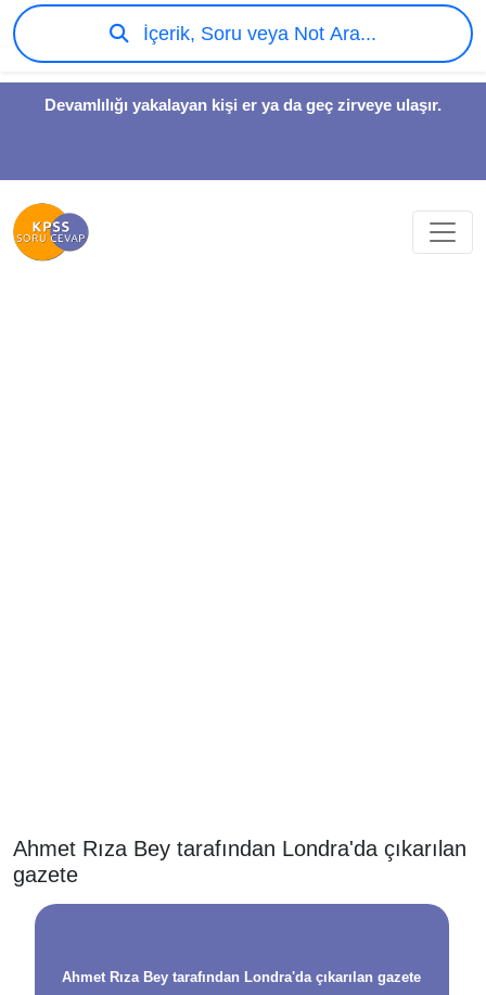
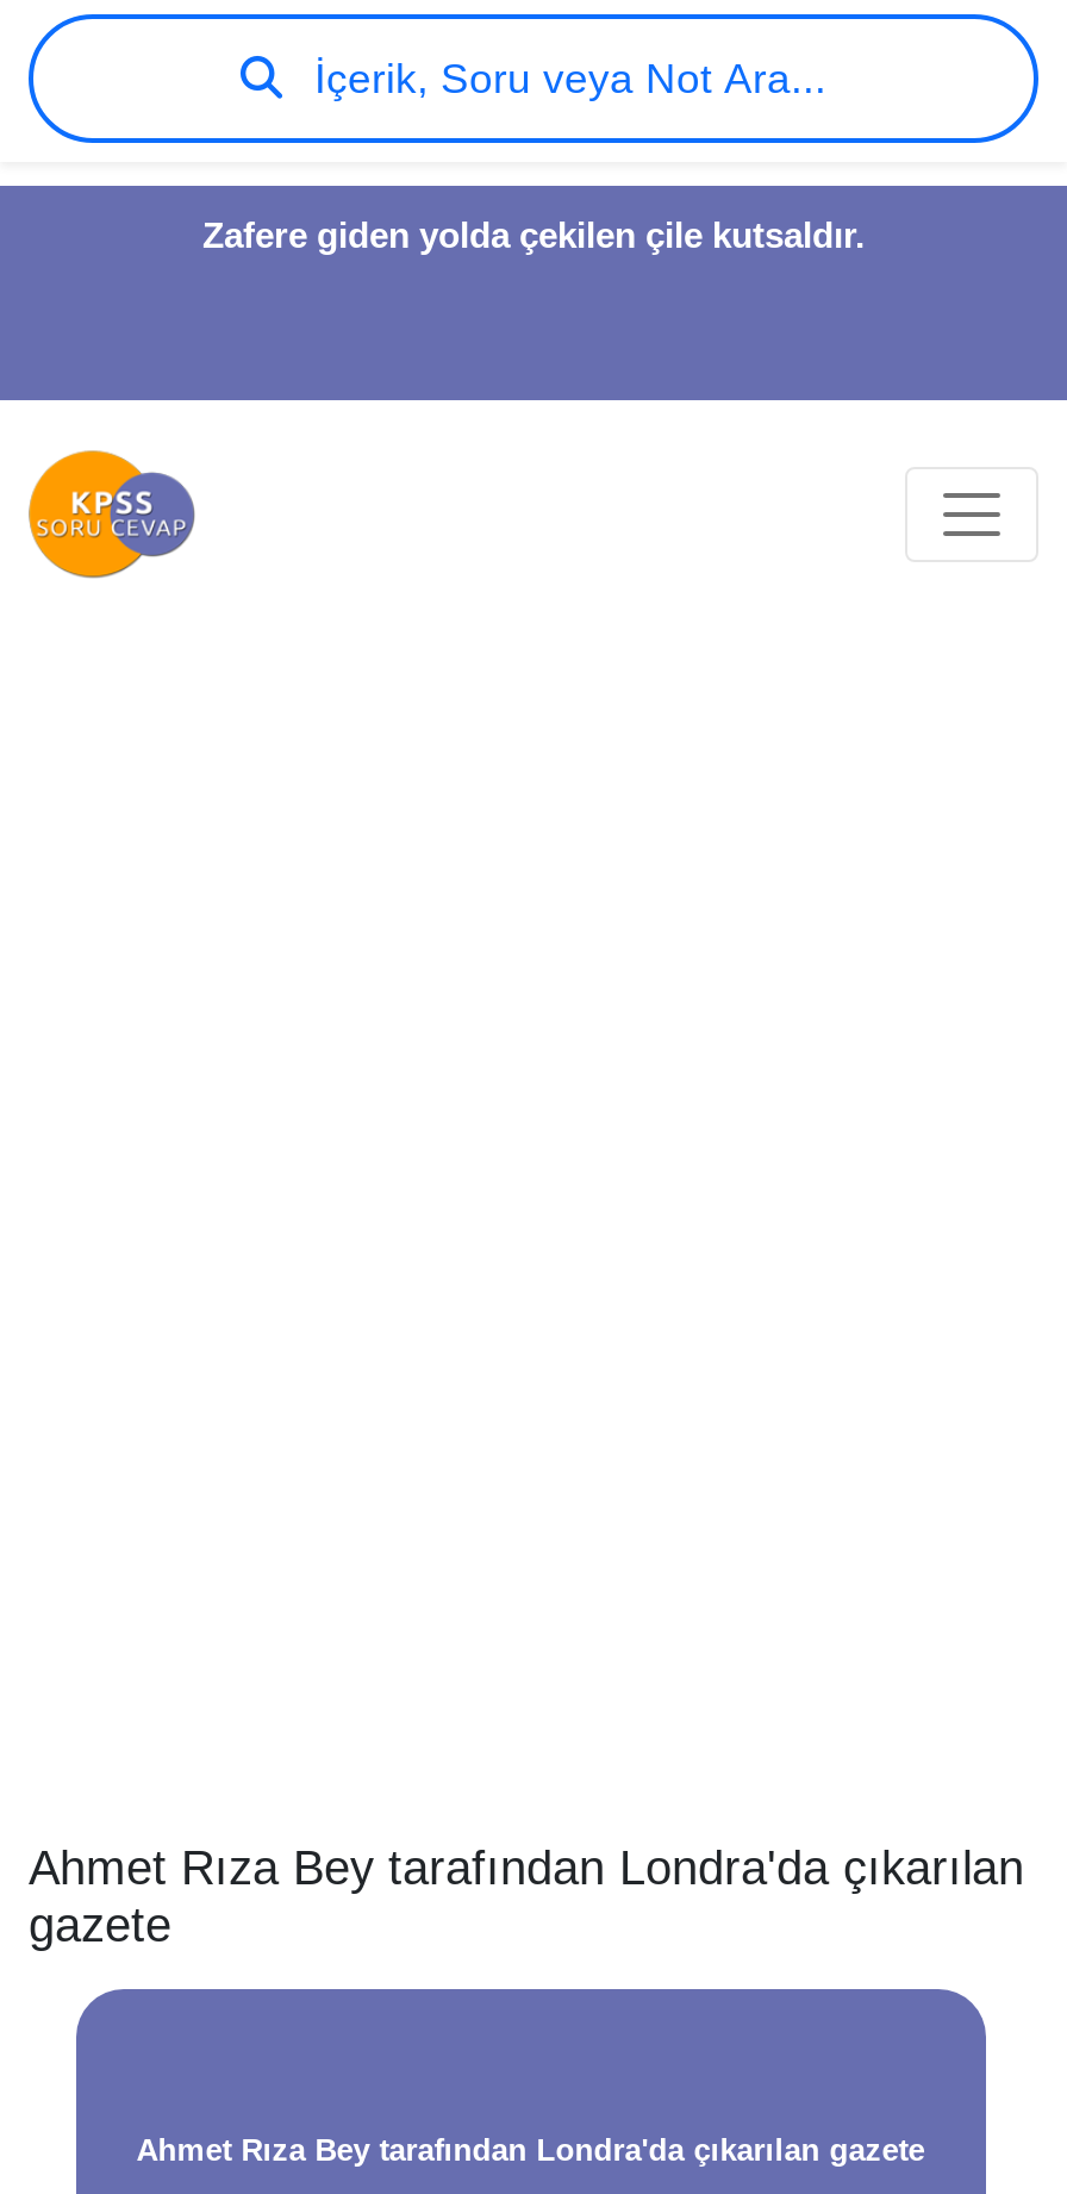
[44,95,442,114] Devamlılığı yakalayan kişi er ya da geç zirveye ulaşır. -> [202,214,865,255] Zafere giden yolda çekilen çile kutsaldır.

